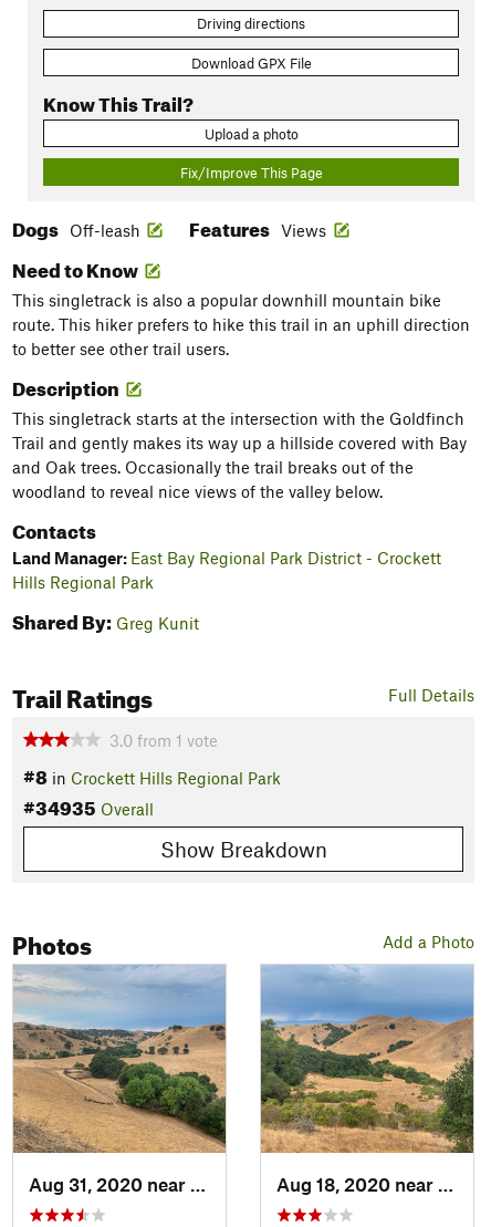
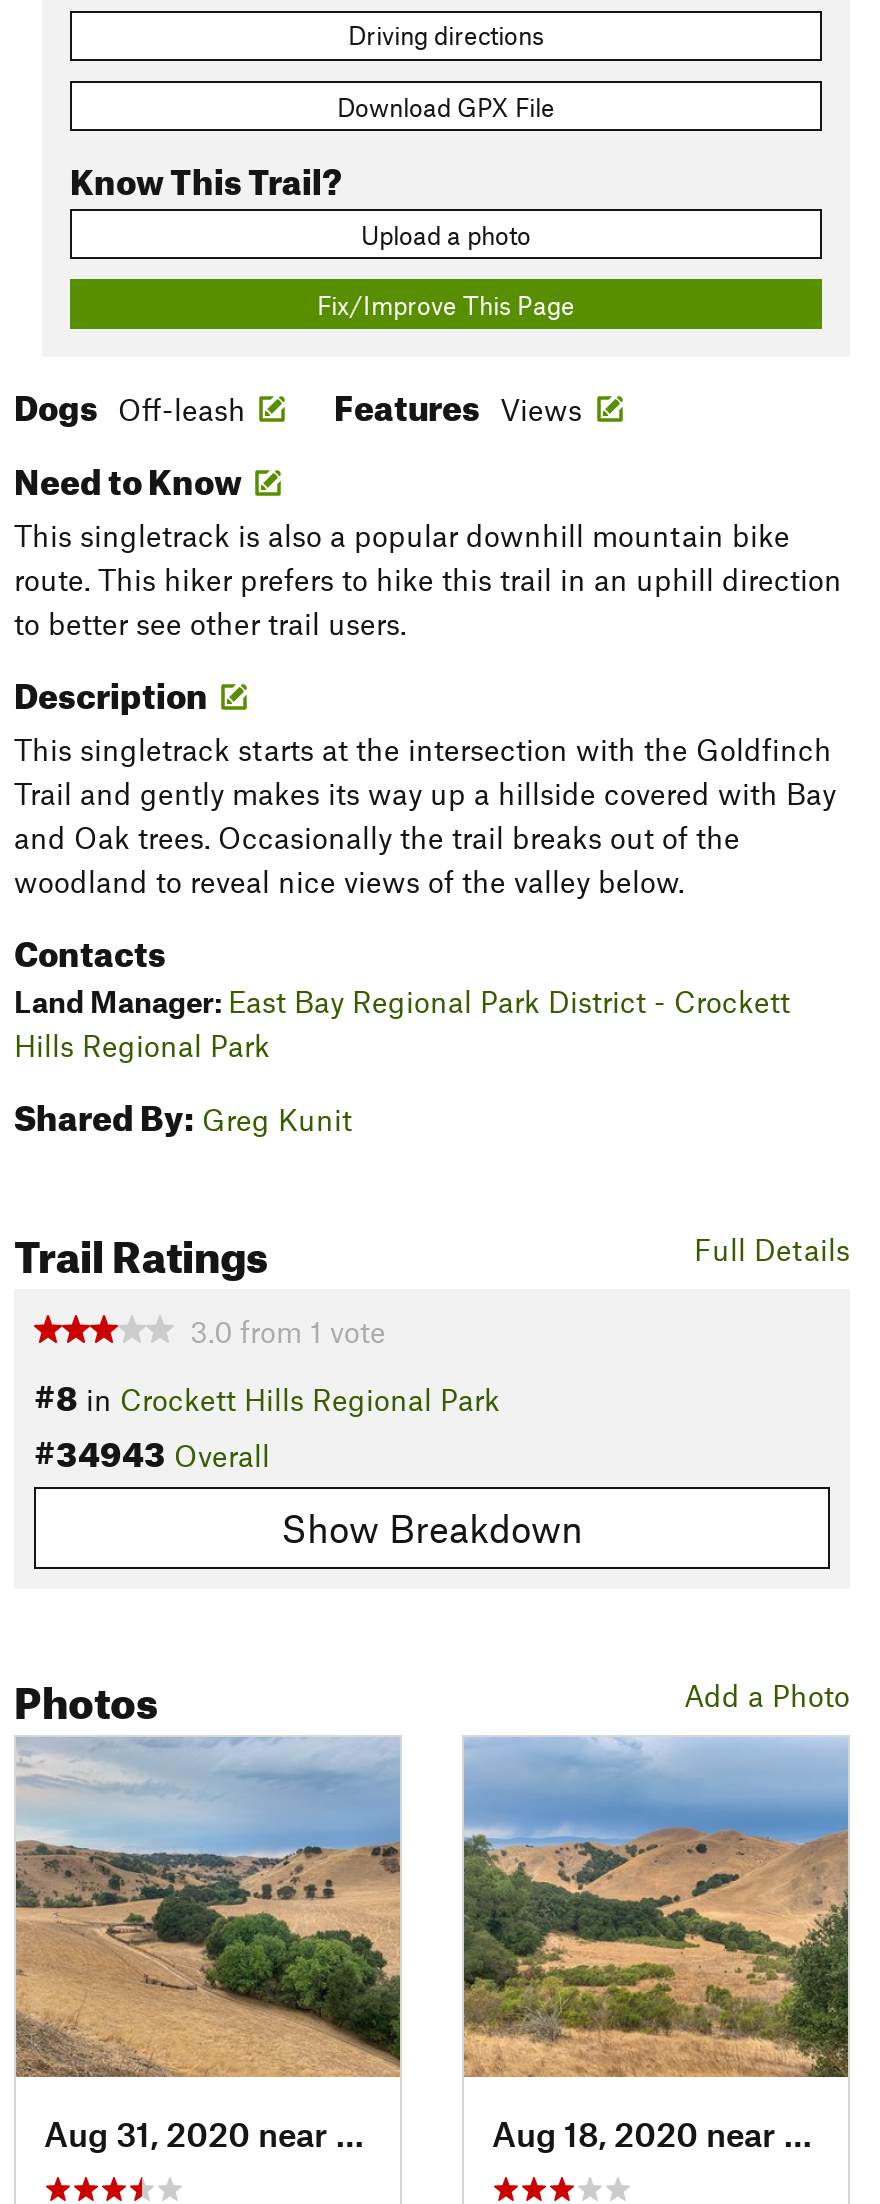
[23,790,154,820] #34935 Overall -> [34,1421,270,1475] #34943 Overall

